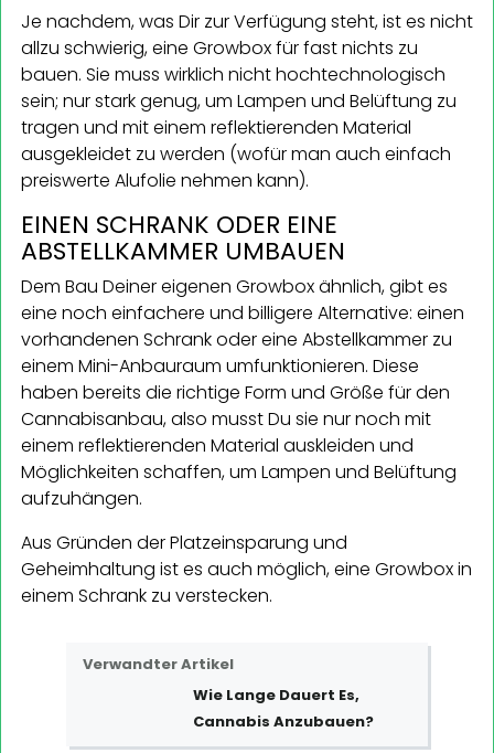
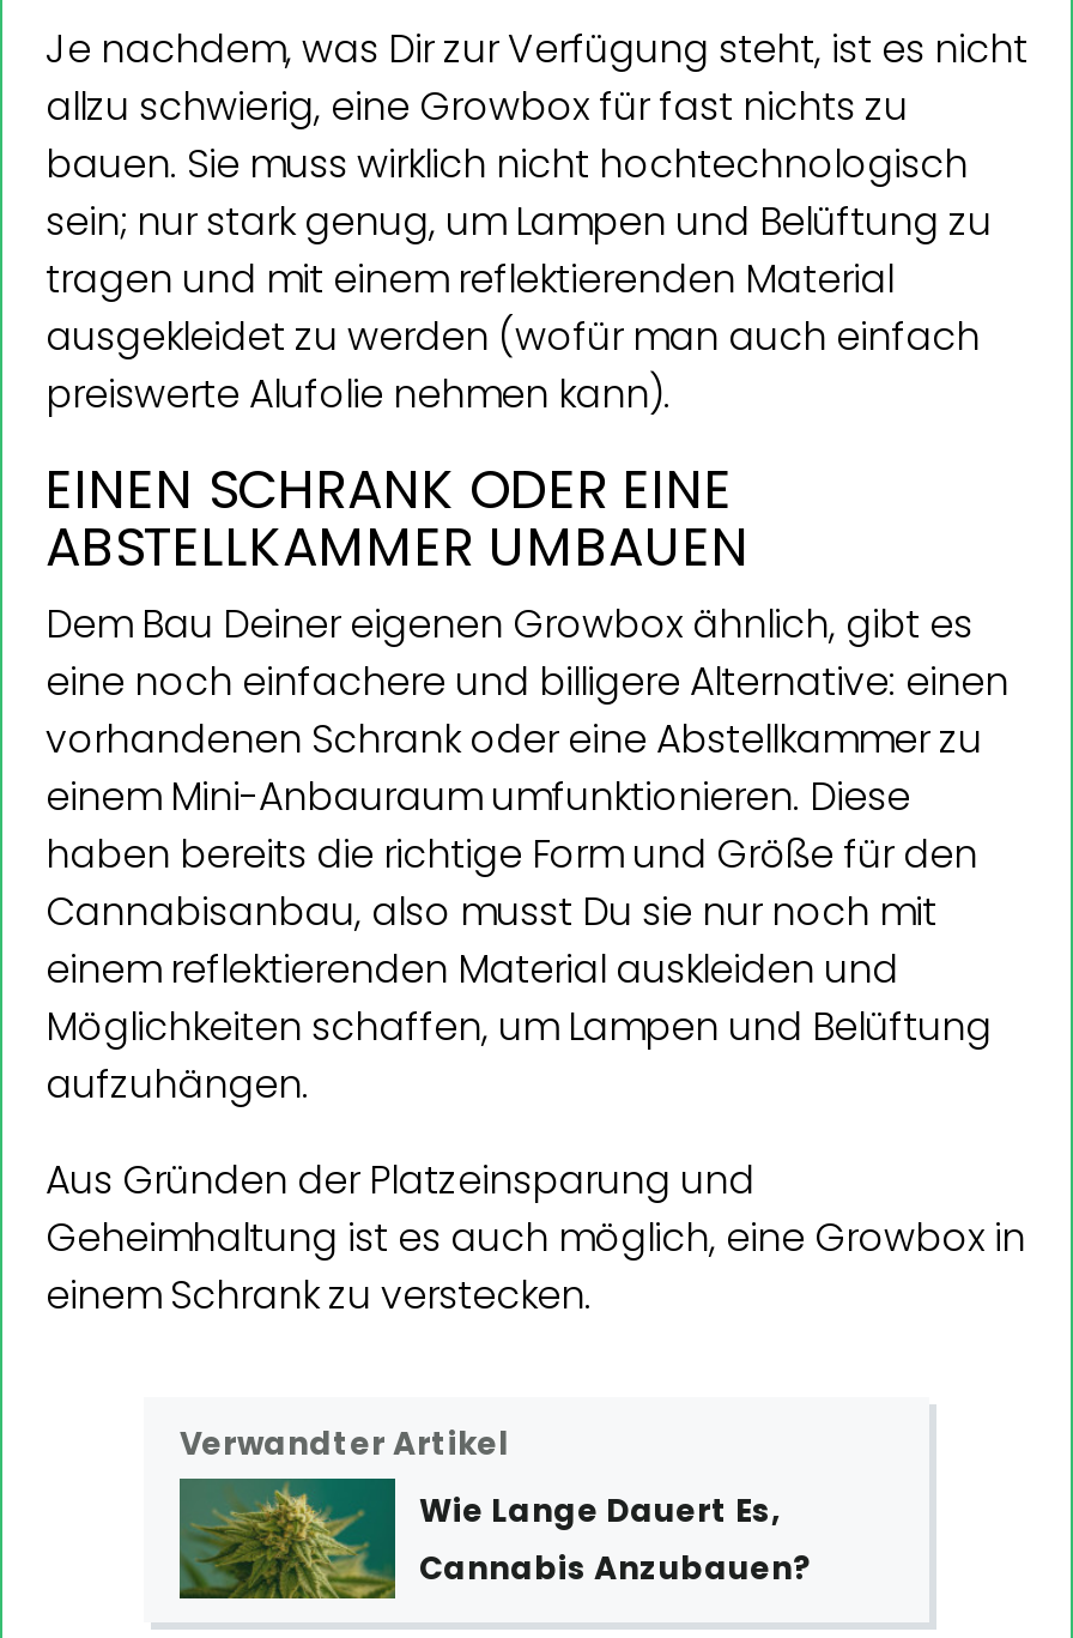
none -> [177,1476,398,1601] [image]

